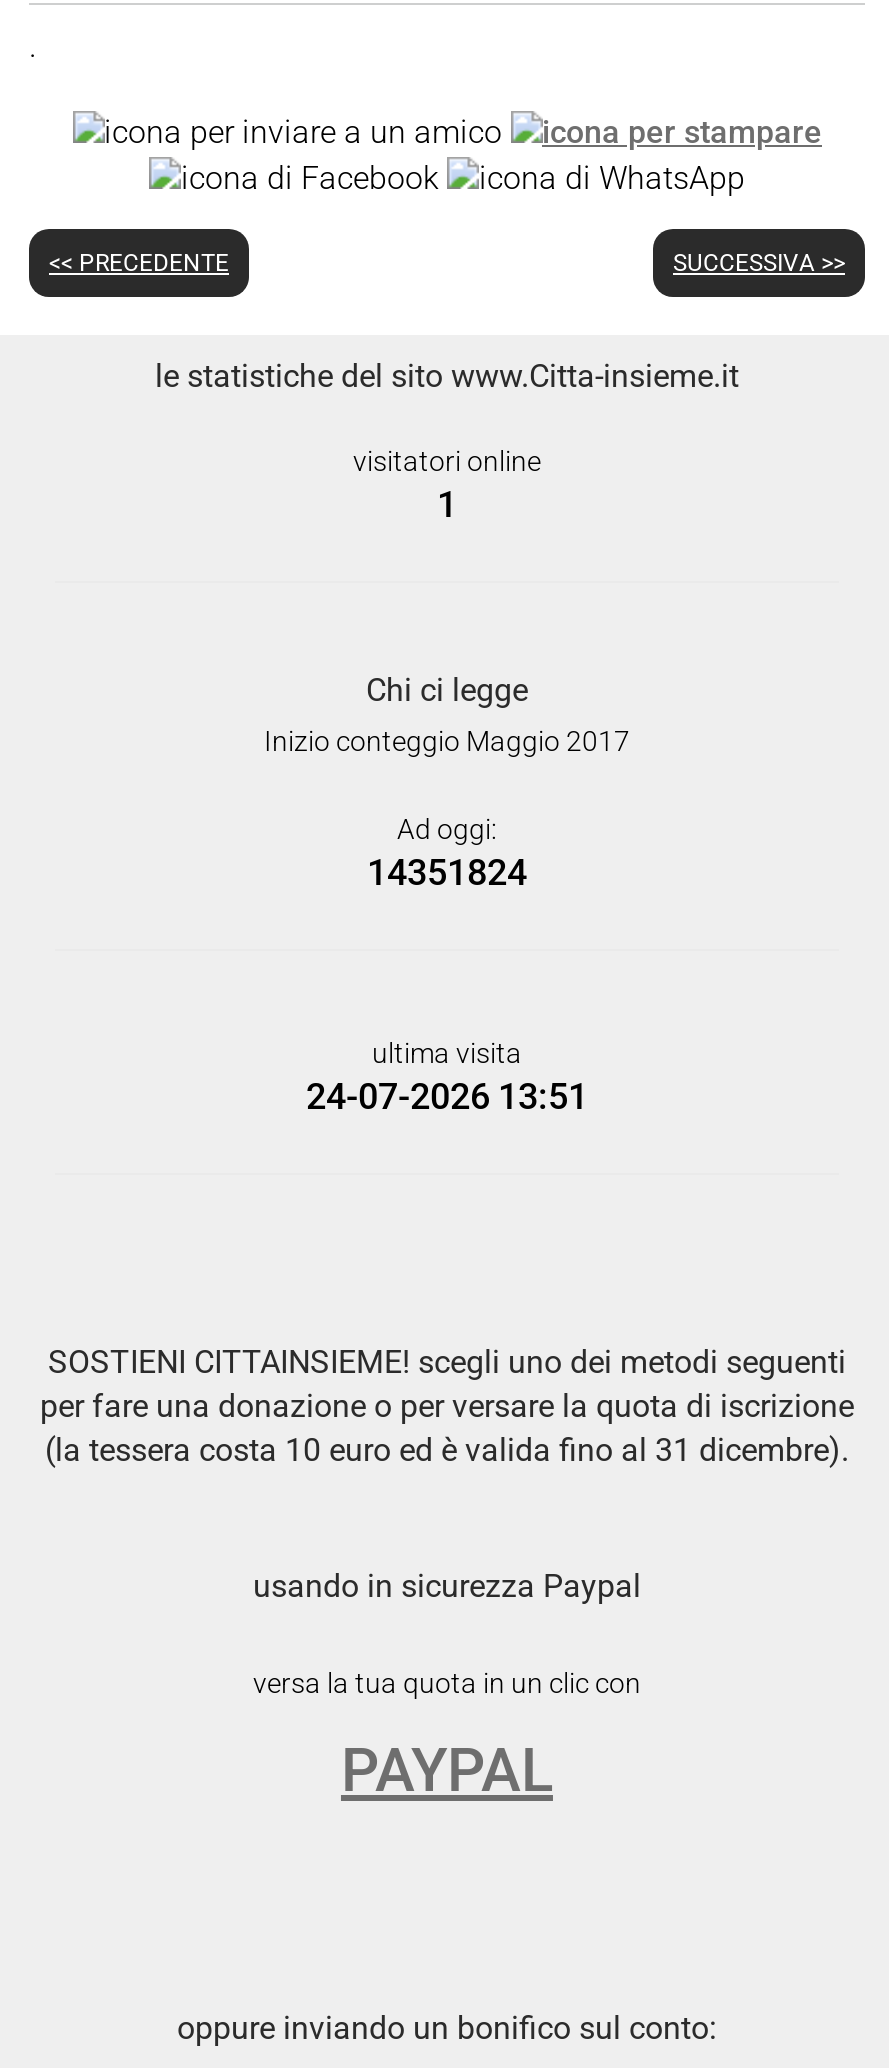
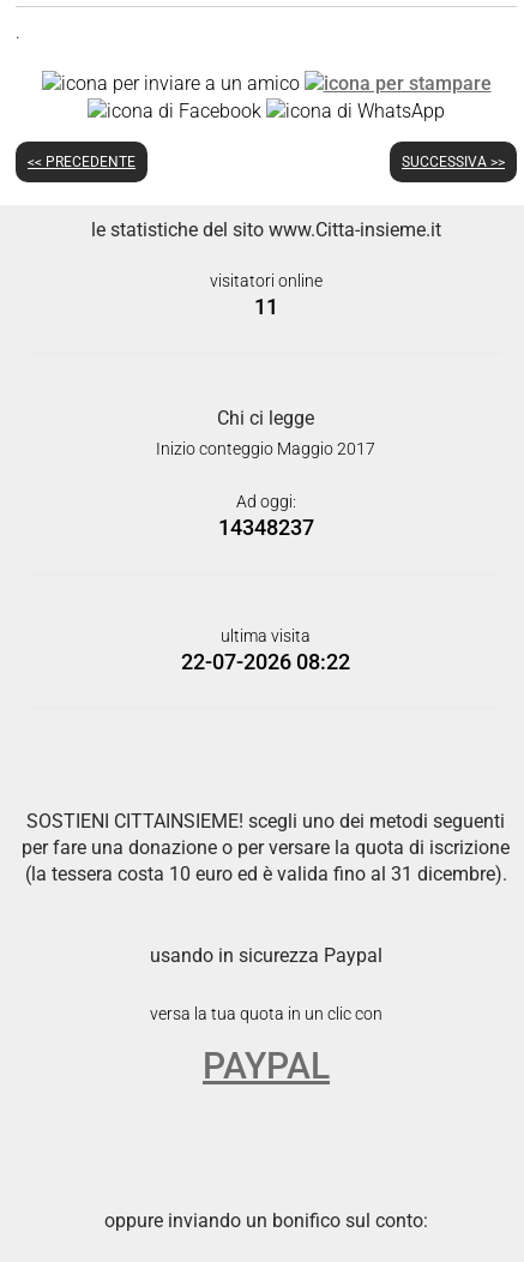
[437,482,457,524] 1 -> [254,293,278,319] 11
[367,850,527,892] 14351824 -> [218,514,314,539] 14348237
[306,1074,588,1116] 24-07-2026 13:51 -> [182,649,351,674] 22-07-2026 08:22

